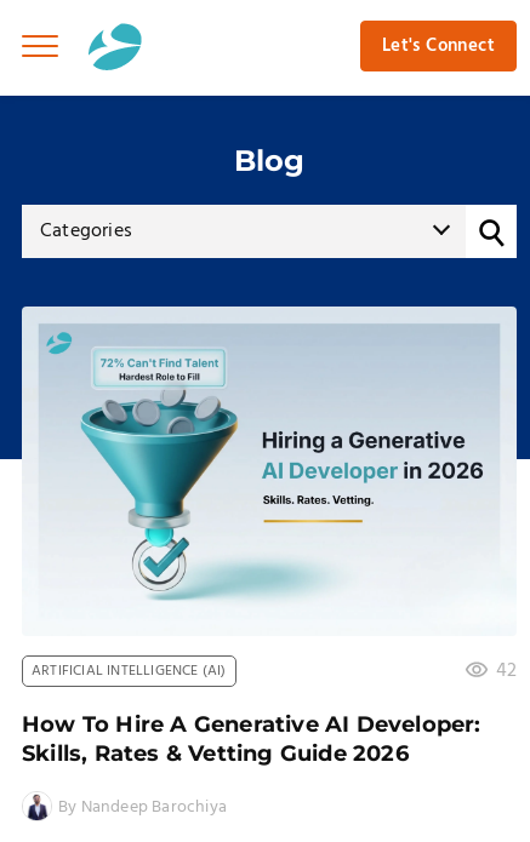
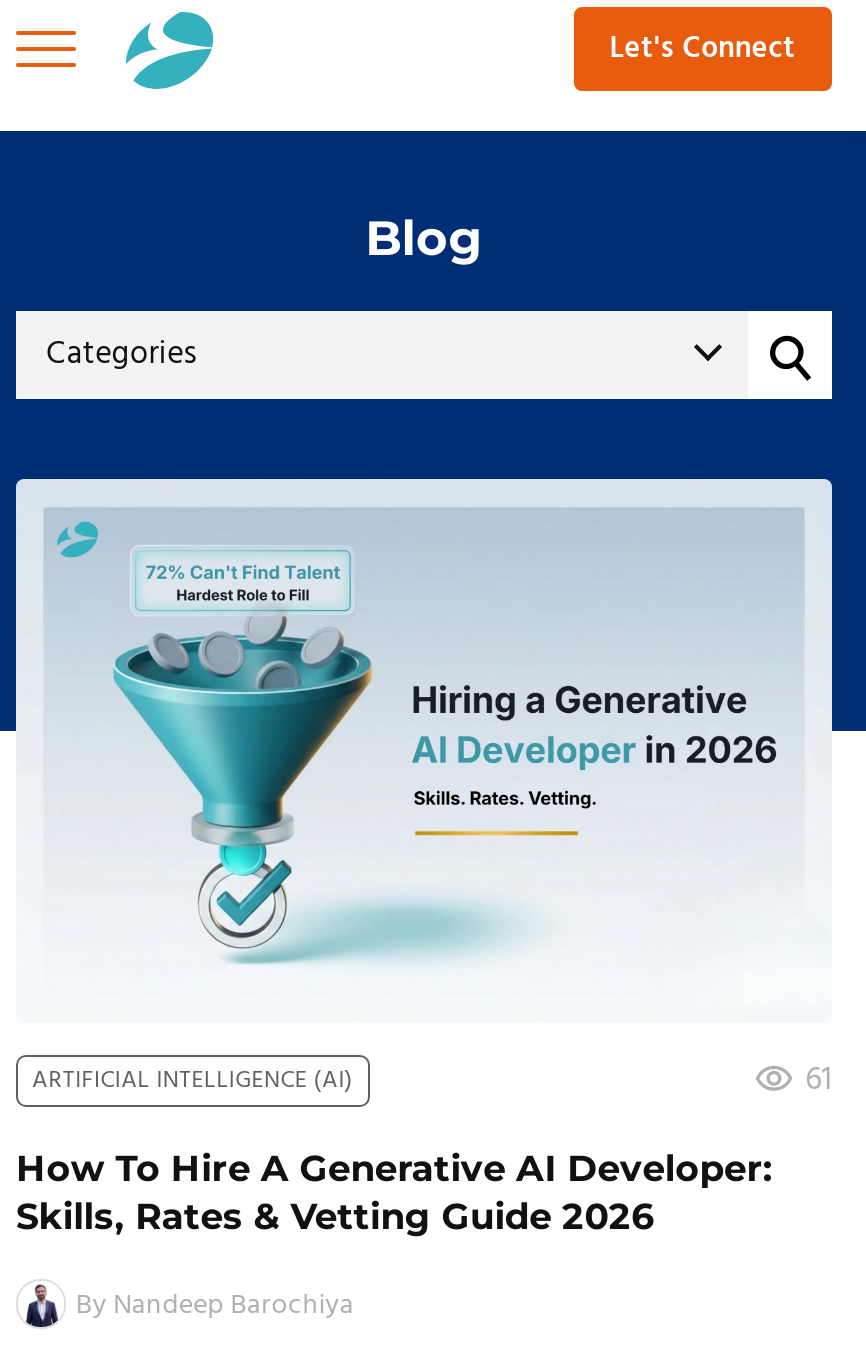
[496,656,517,684] 42 -> [805,1056,832,1102] 61

